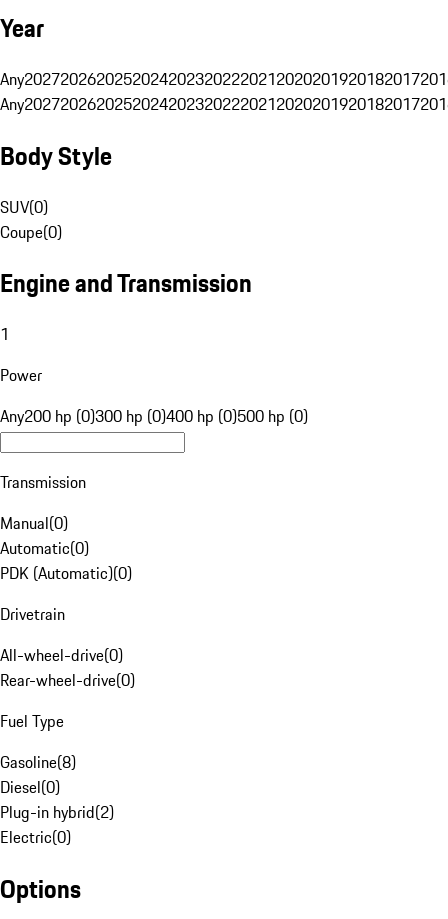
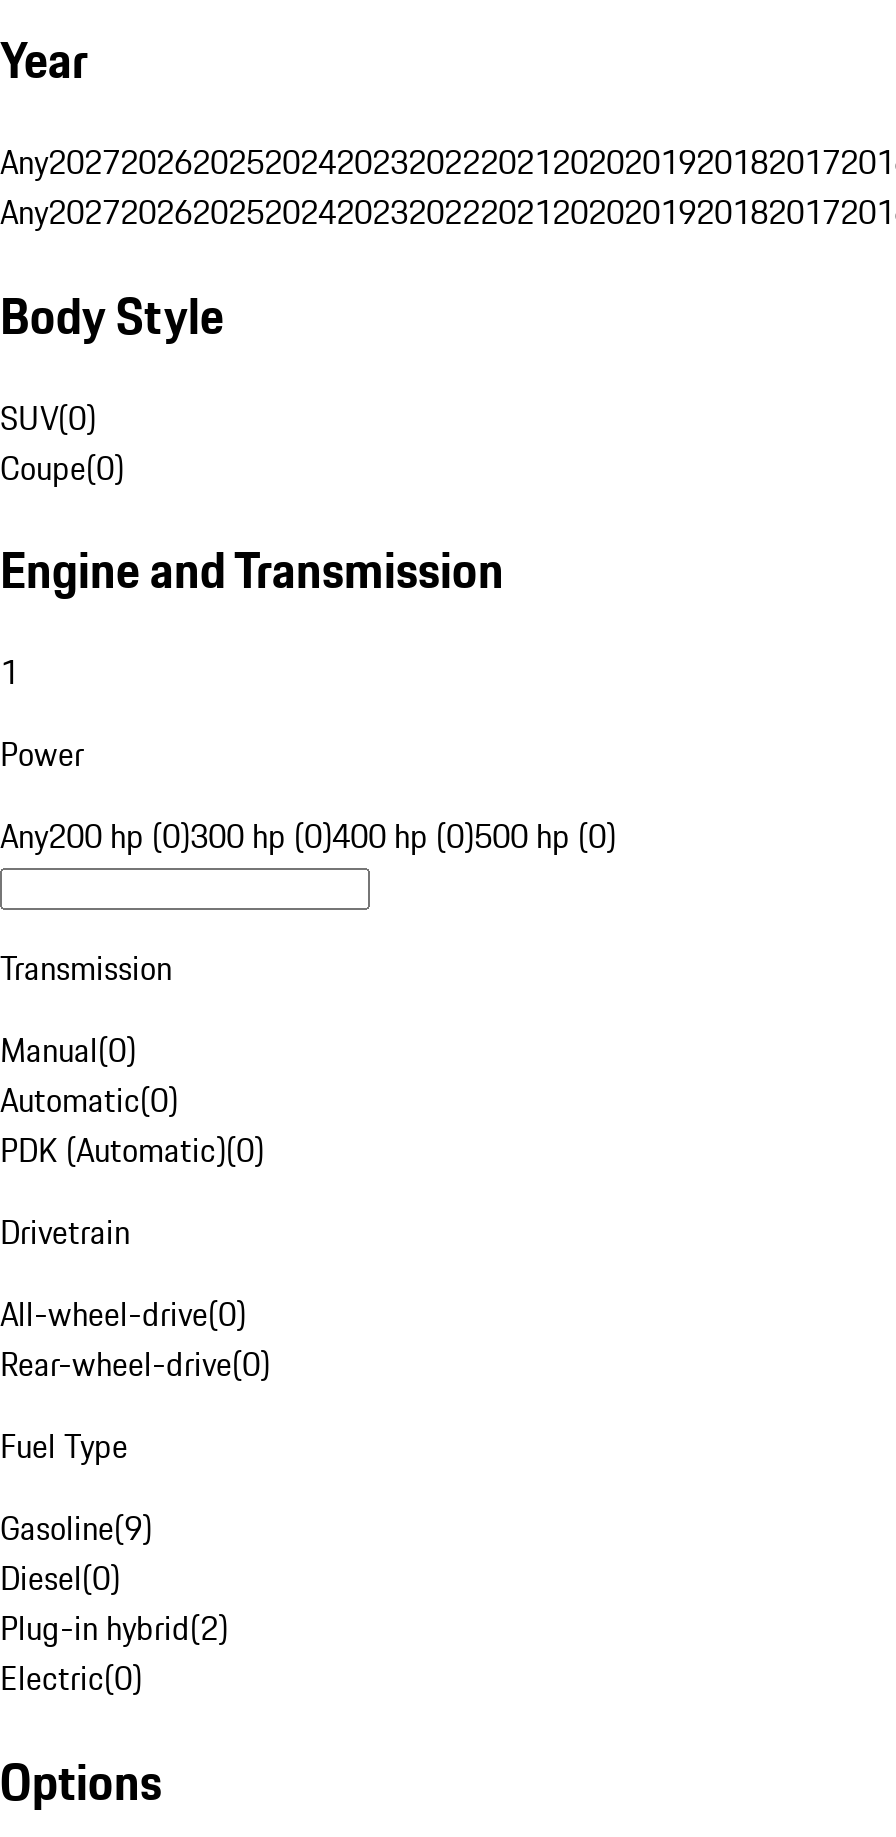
[0,750,76,774] Gasoline(8) -> [0,1505,152,1553] Gasoline(9)

